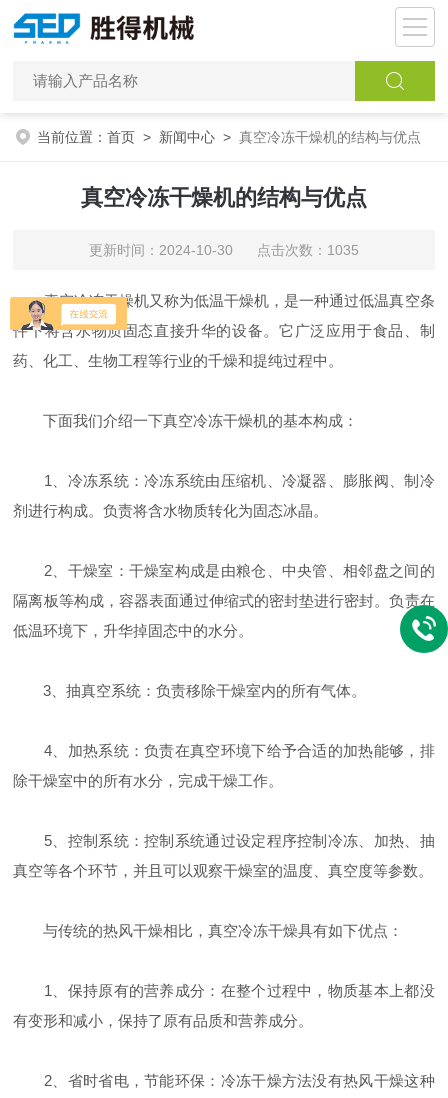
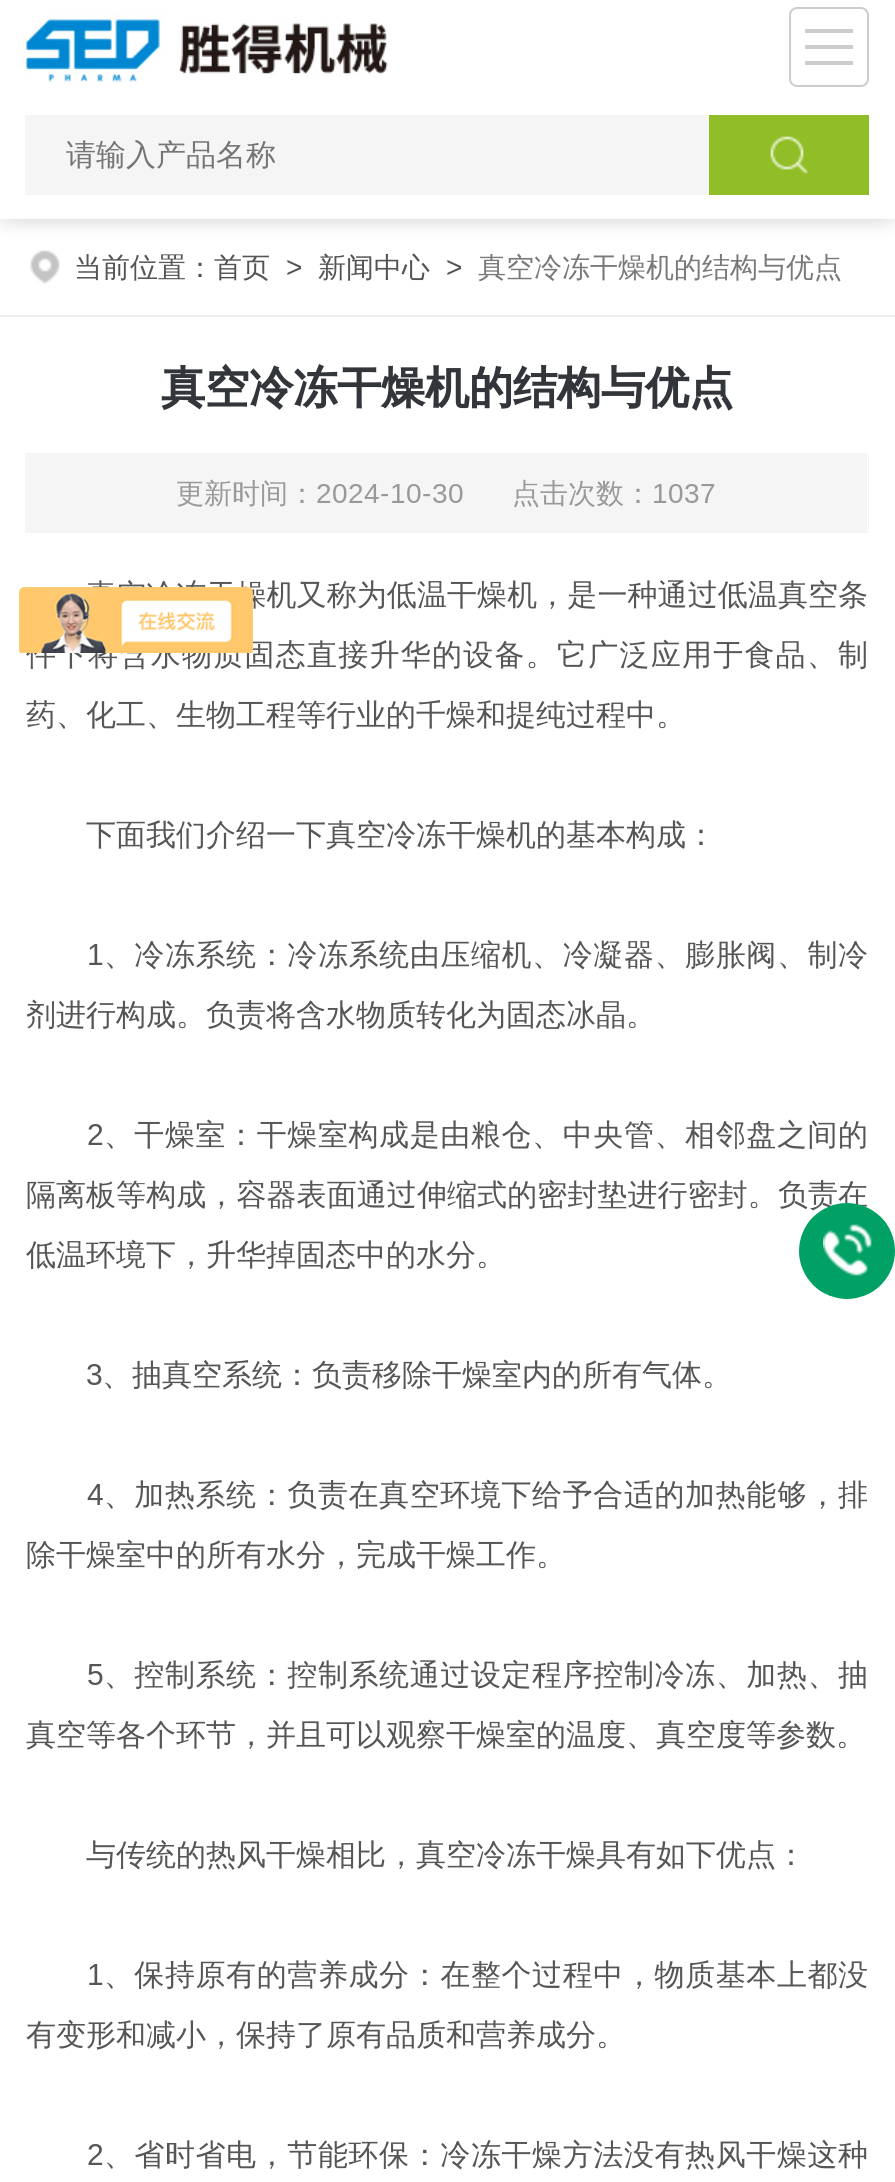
[89,242,359,258] 更新时间：2024-10-30 点击次数：1035 -> [177,477,717,509] 更新时间：2024-10-30 点击次数：1037

